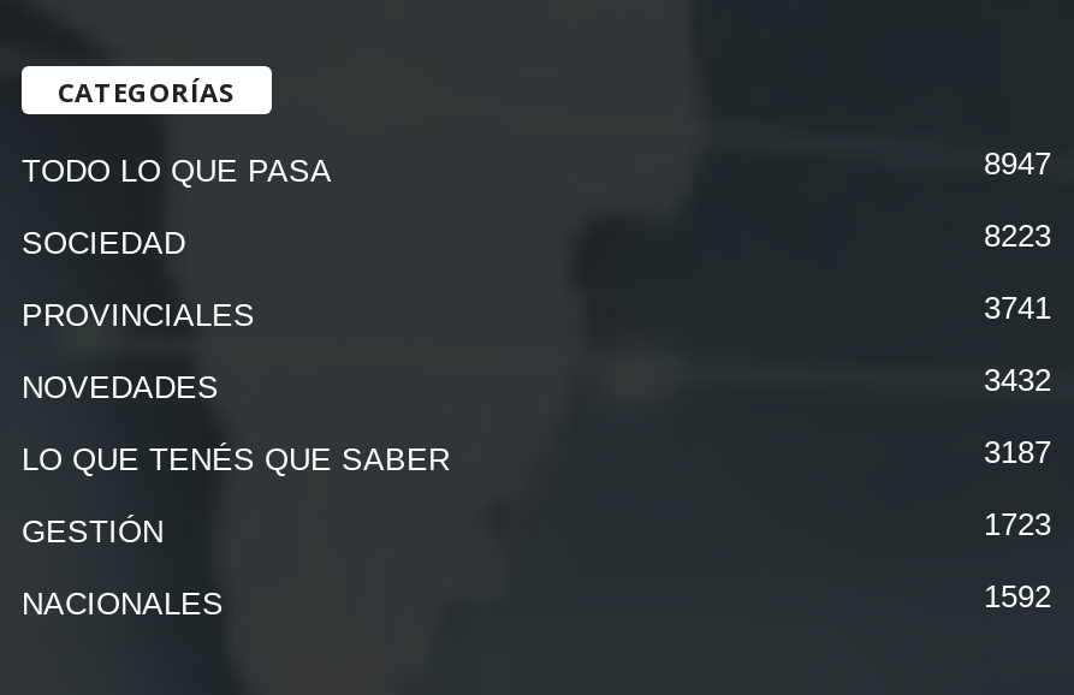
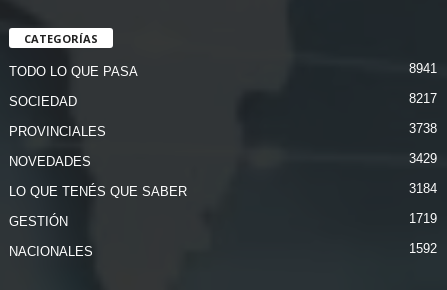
[984,145,1051,182] 8947 -> [409,61,437,76] 8941
[984,218,1051,254] 8223 -> [409,91,437,106] 8217
[984,290,1051,326] 3741 -> [409,121,437,136] 3738
[984,362,1051,398] 3432 -> [409,151,437,166] 3429
[984,434,1051,470] 3187 -> [409,181,437,196] 3184
[984,506,1051,542] 1723 -> [409,211,437,226] 1719

